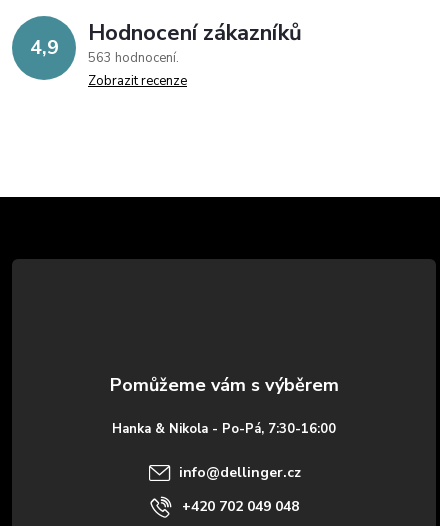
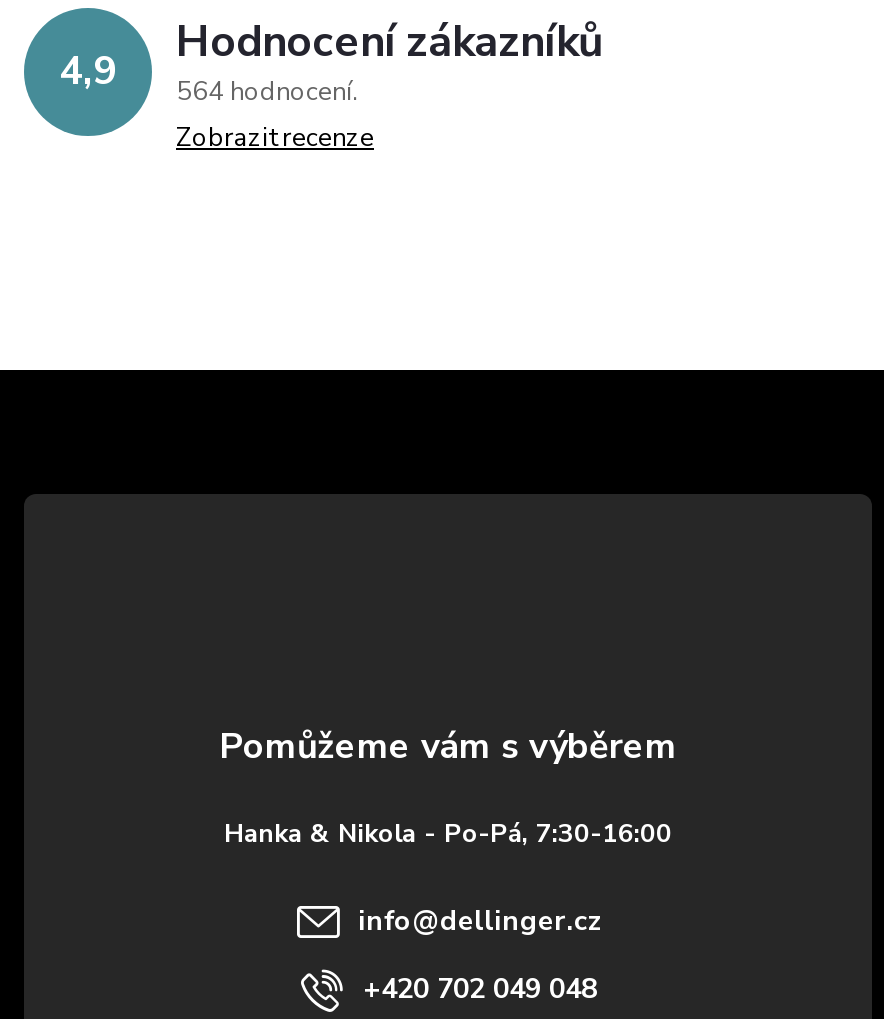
[29,18,302,67] 4,9 563 hodnocení Hodnocení zákazníků -> [59,13,604,111] 4,9 564 hodnocení Hodnocení zákazníků

